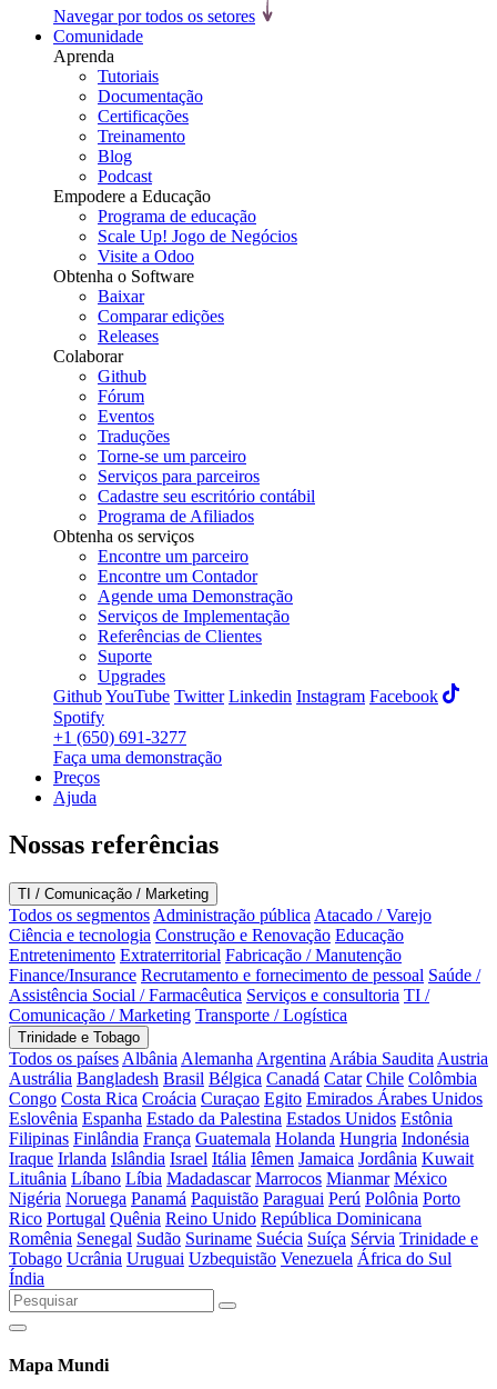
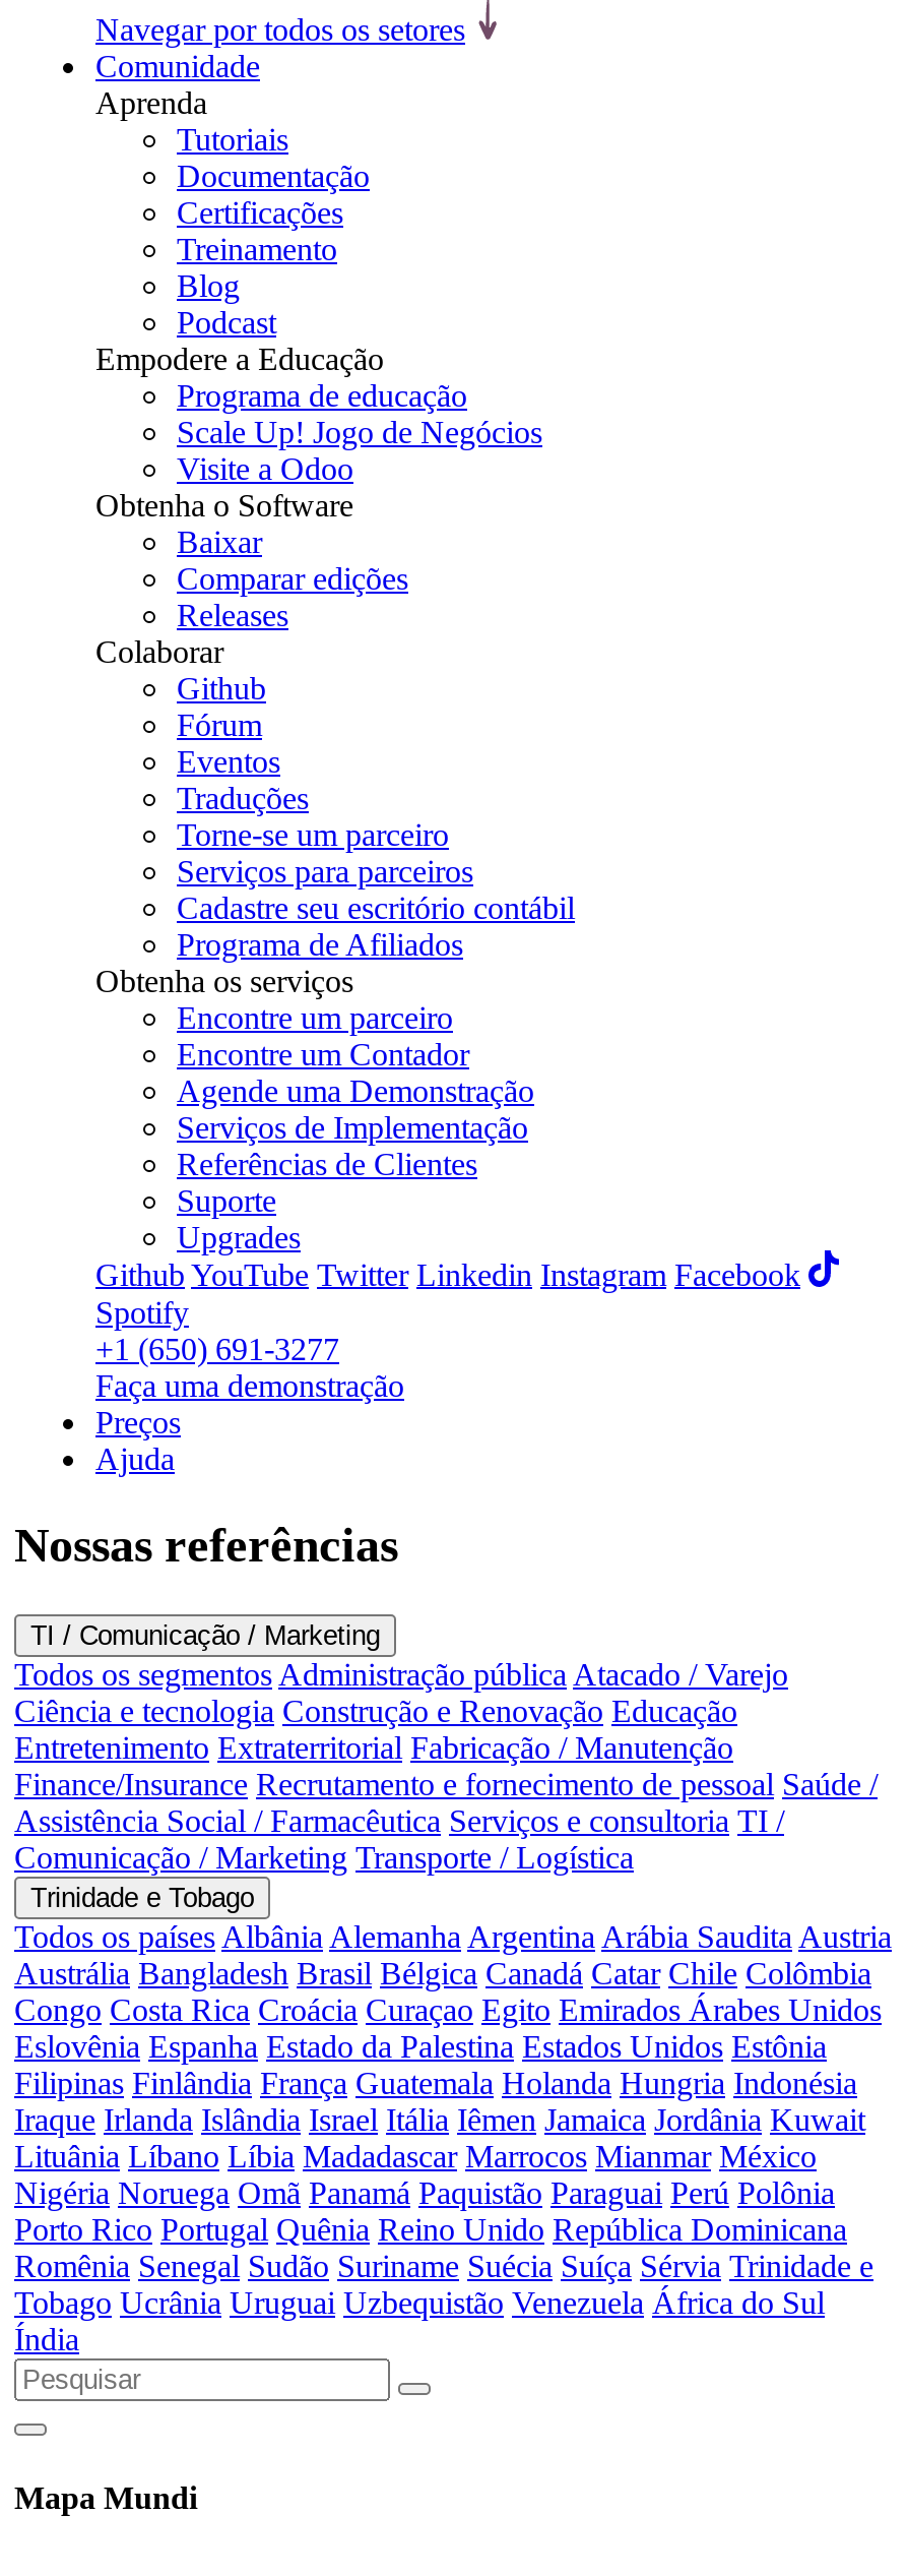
[9,1189,460,1227] Nigéria Noruega Panamá Paquistão Paraguai Perú Polônia Porto | Rico Portugal Quênia Reino Unido República Dominicana -> [14,2175,847,2246] Nigéria Noruega Omã Panamá Paquistão Paraguai Perú Polônia | Porto Rico Portugal Quênia Reino Unido República Dominicana

